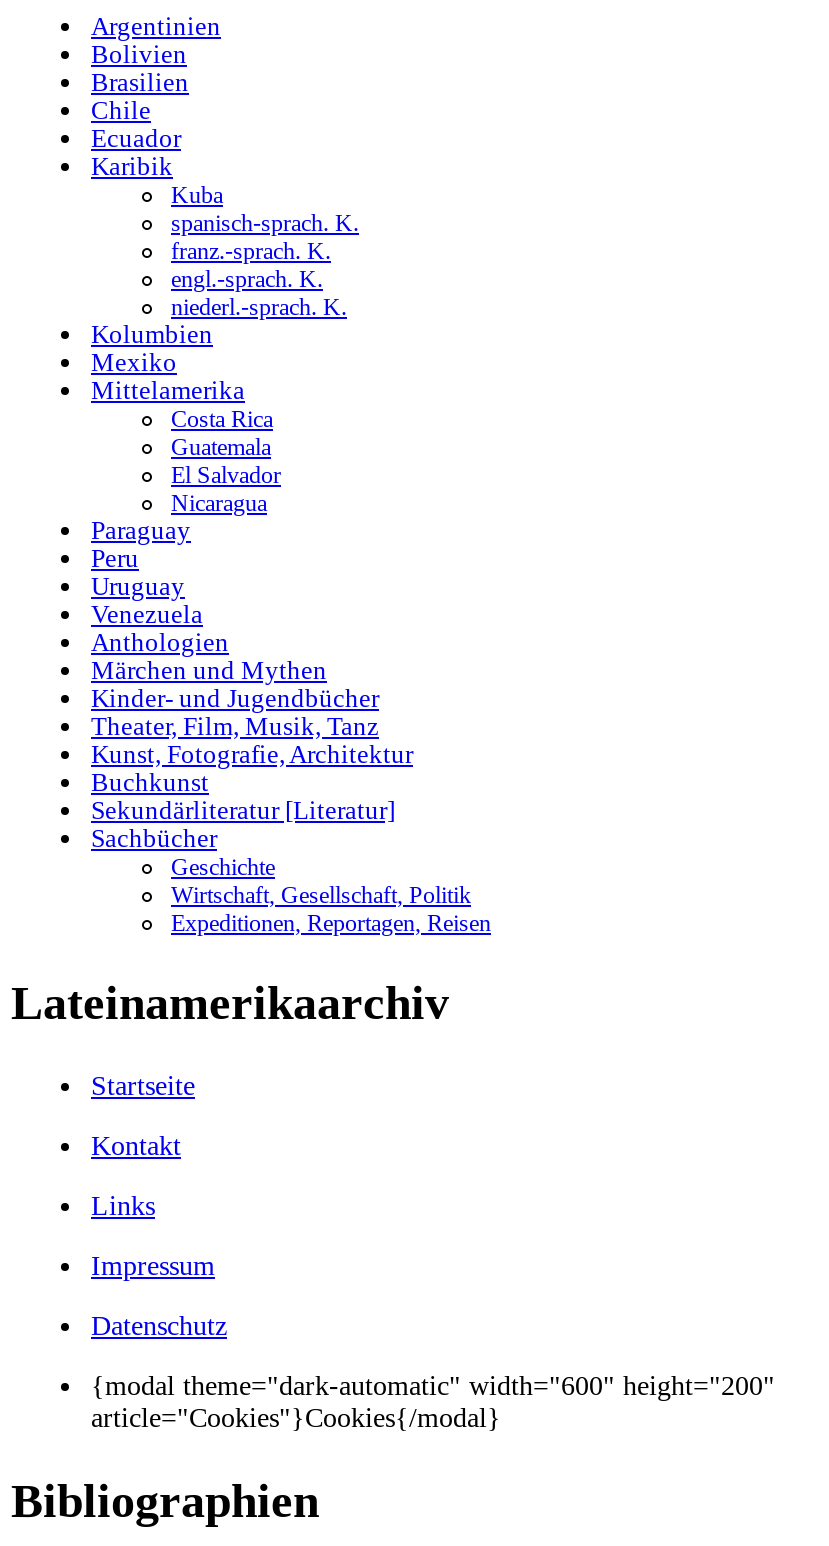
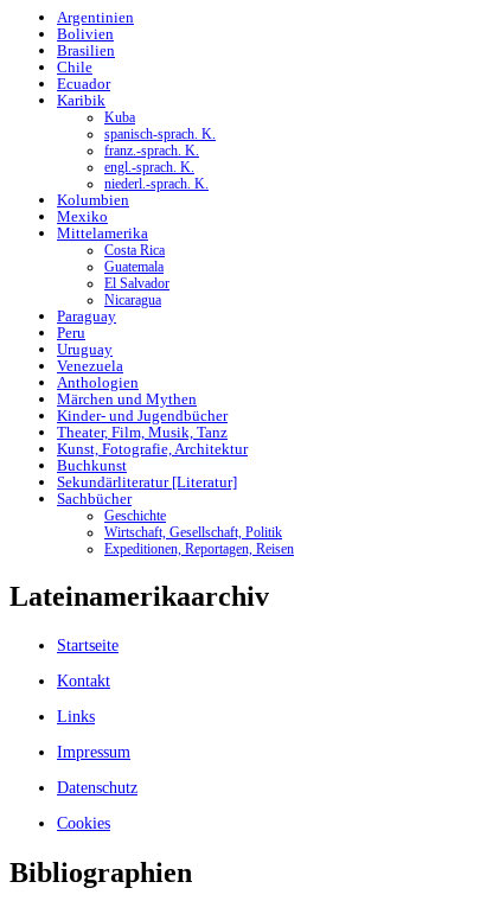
[91,1370,775,1432] {modal theme="dark-automatic" width="600" height="200" | article="Cookies"}Cookies{/modal} -> [57,814,110,832] Cookies

